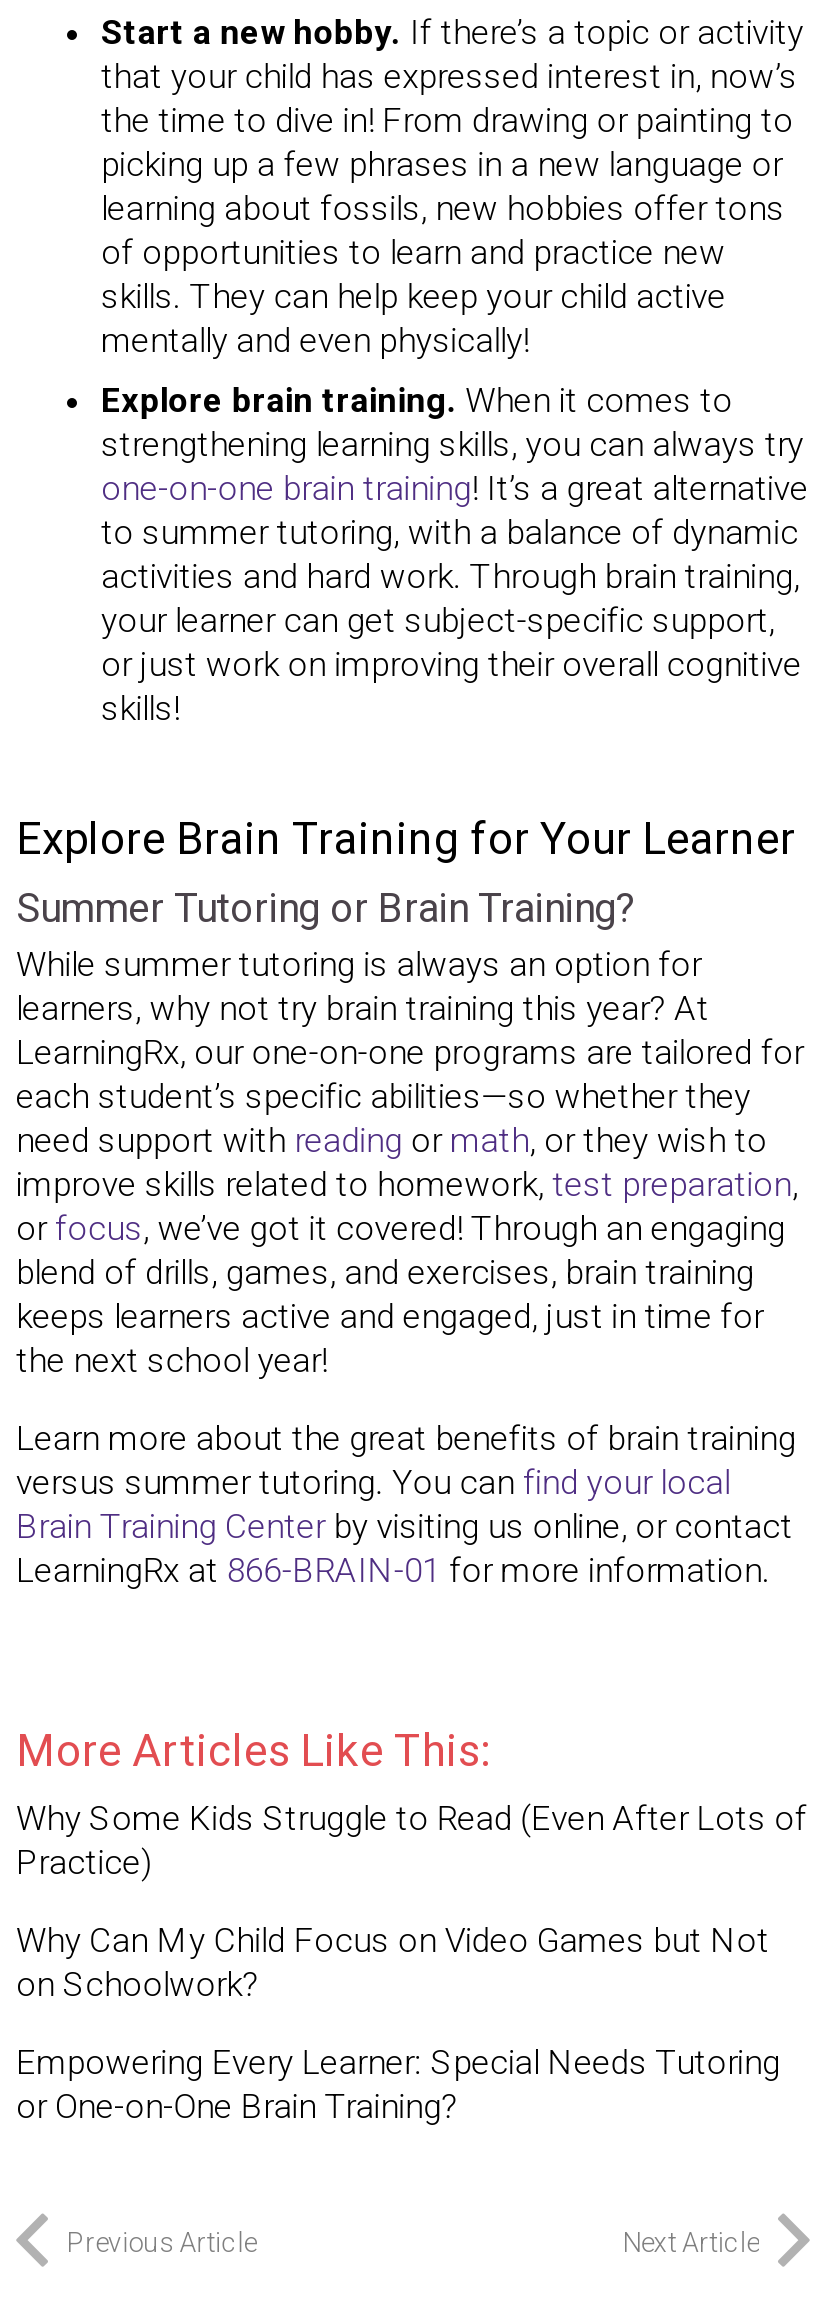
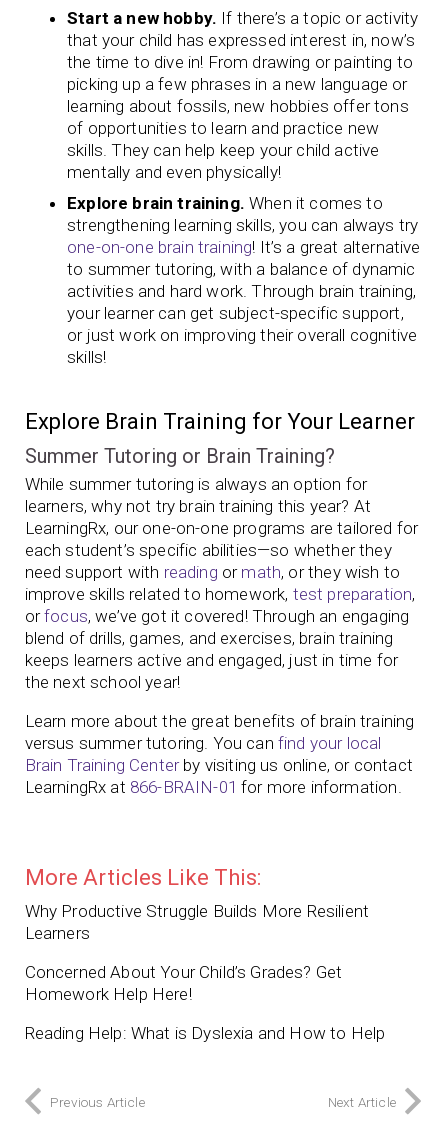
[16,1797,807,1881] Why Some Kids Struggle to Read (Even After Lots of | Practice) -> [24,901,369,943] Why Productive Struggle Builds More Resilient | Learners
[16,1919,769,2003] Why Can My Child Focus on Video Games but Not | on Schoolwork? -> [24,962,342,1004] Concerned About Your Child’s Grades? Get | Homework Help Here!
[16,2041,780,2125] Empowering Every Learner: Special Needs Tutoring | or One-on-One Brain Training? -> [24,1023,385,1043] Reading Help: What is Dyslexia and How to Help

